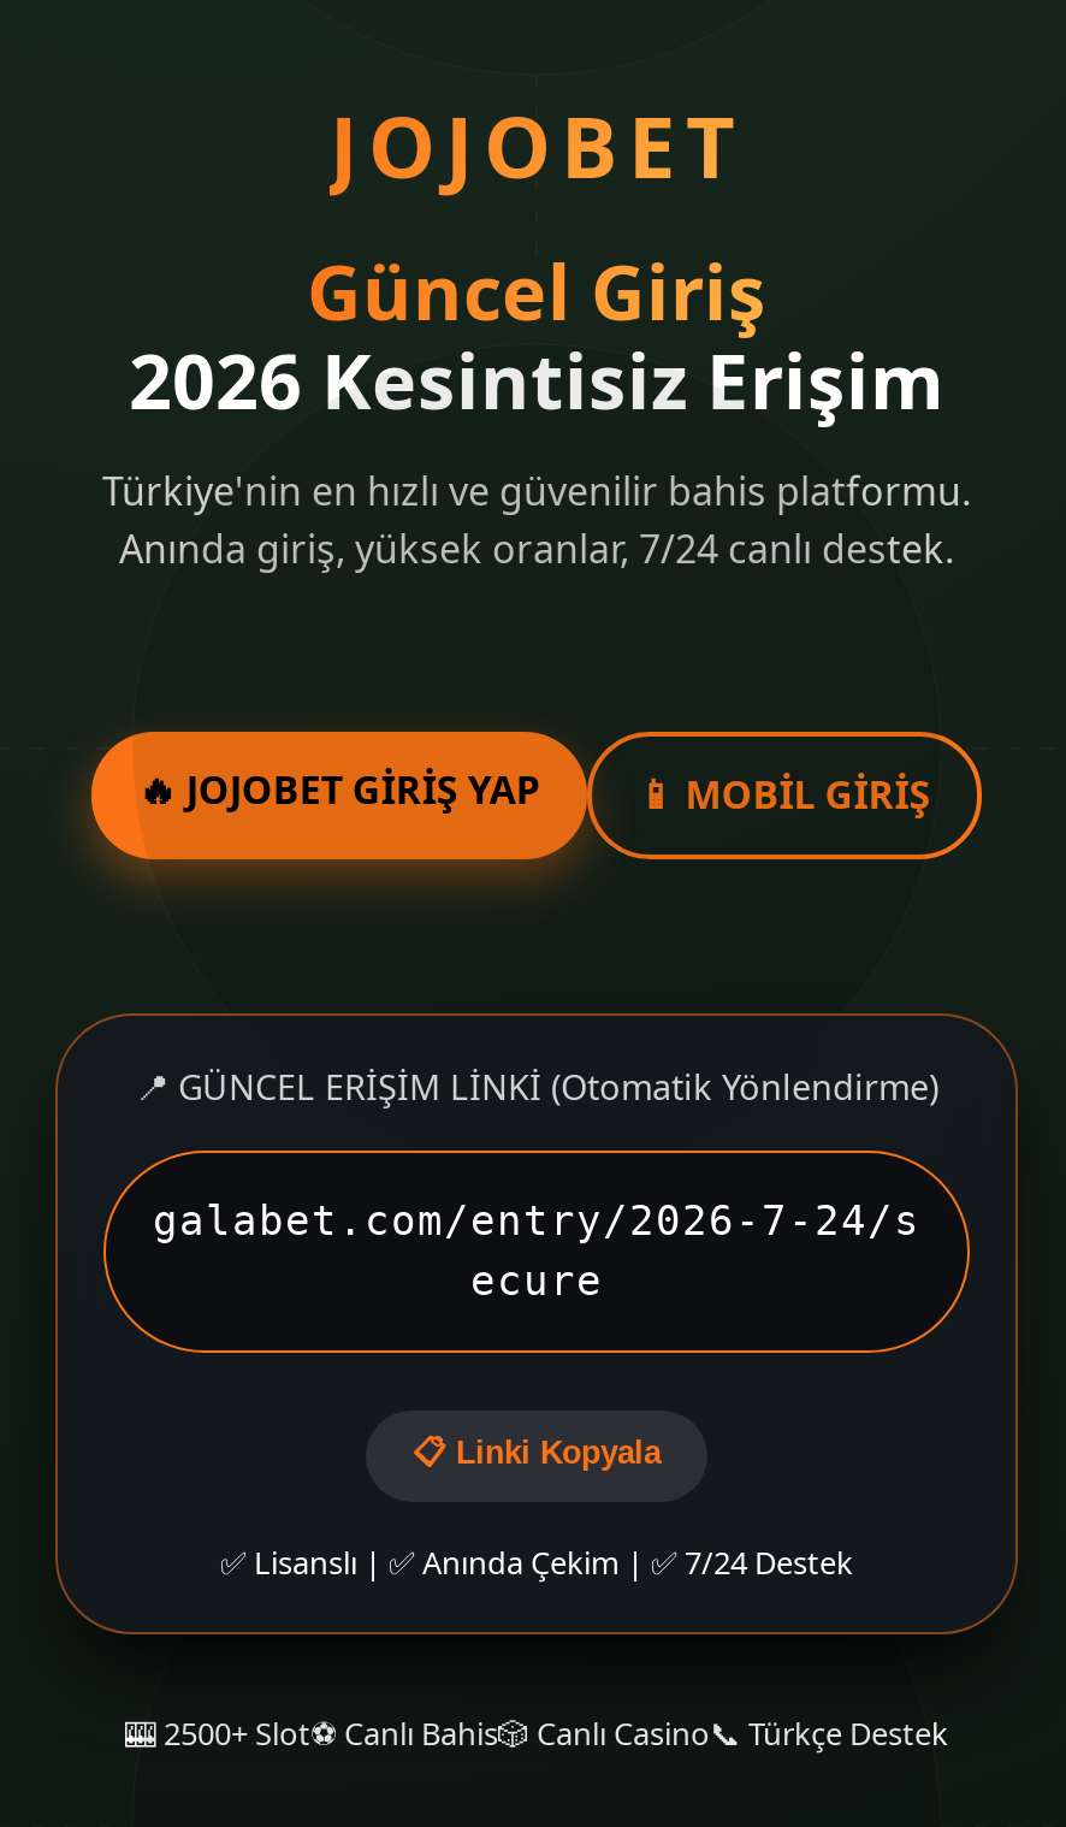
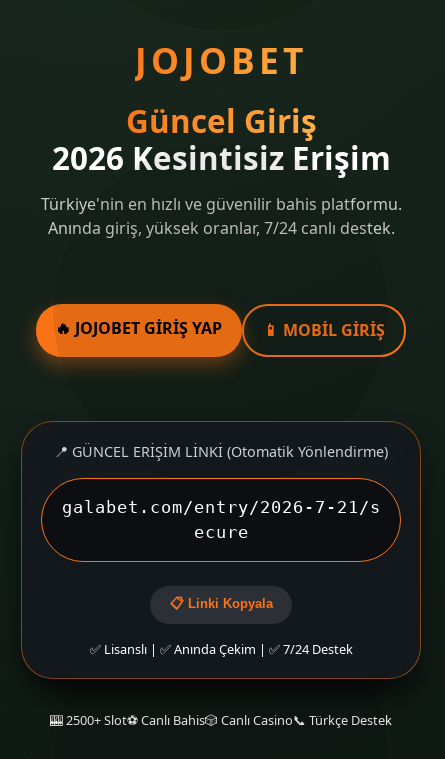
[153,1197,920,1245] galabet.com/entry/2026-7-24/s -> [61,497,380,517] galabet.com/entry/2026-7-21/s

